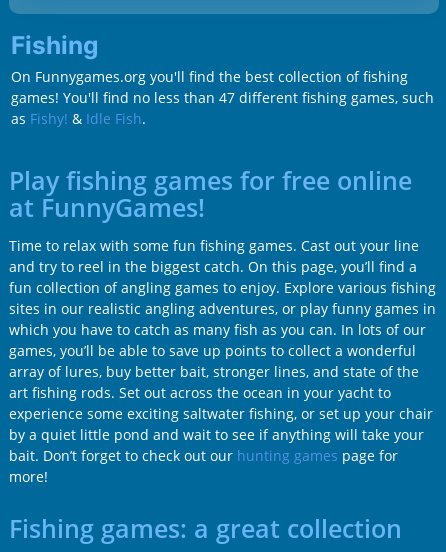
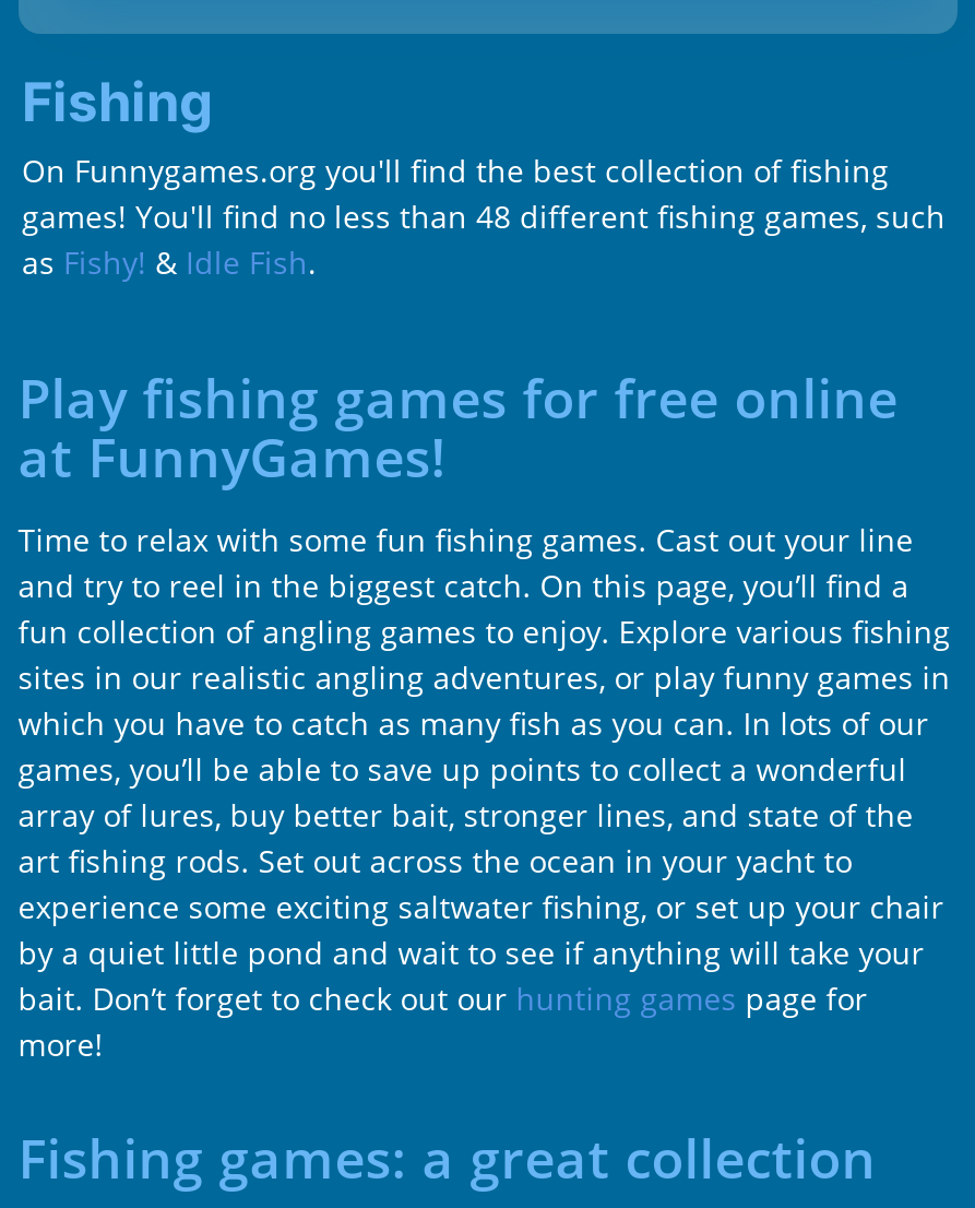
[10,88,433,107] games! You'll find no less than 47 different fishing games, such -> [22,195,946,236] games! You'll find no less than 48 different fishing games, such

